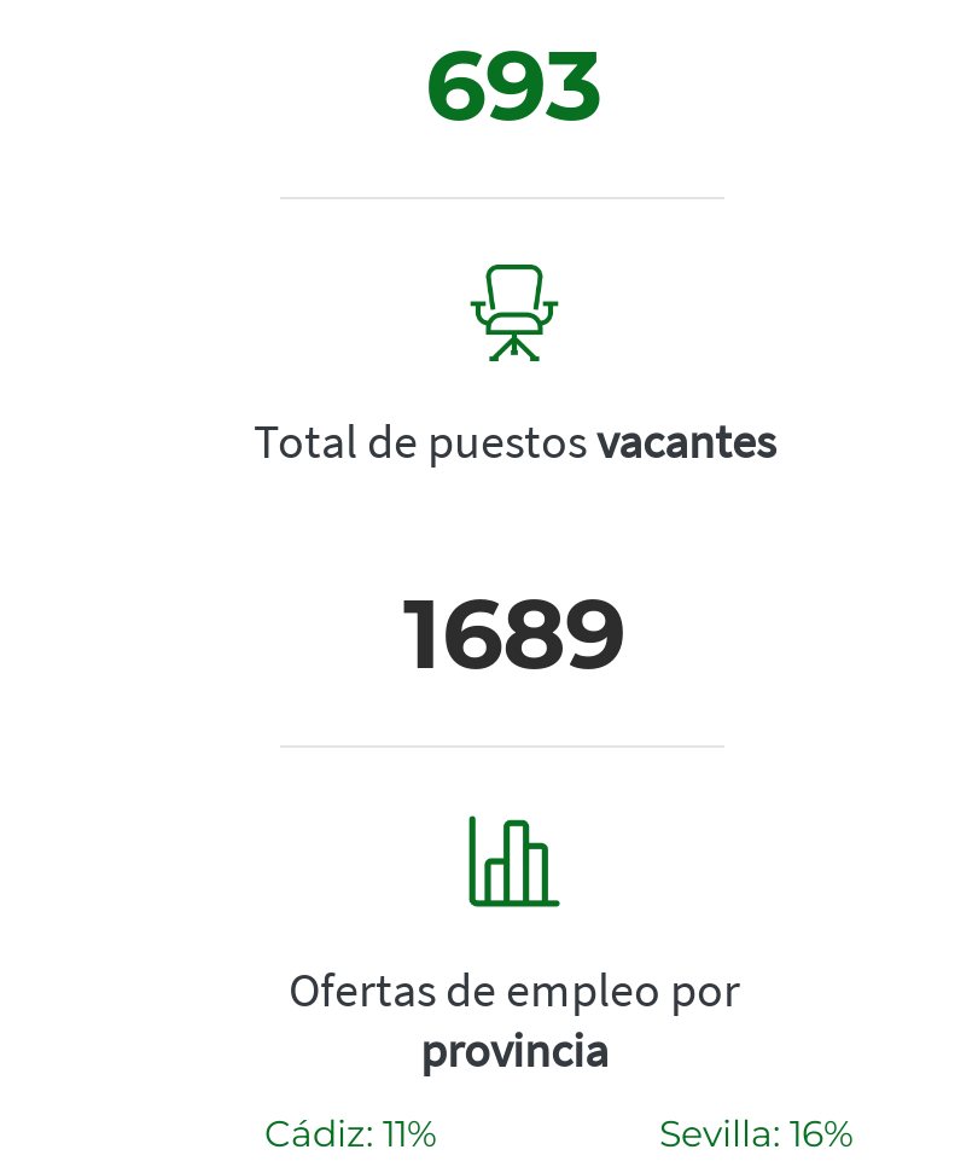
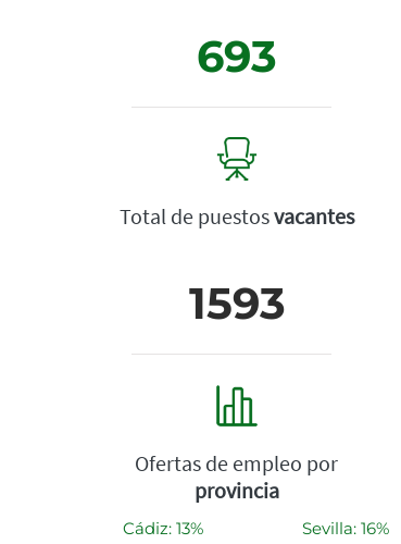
[403,574,625,693] 1689 -> [189,277,285,330] 1593
[264,1111,436,1157] Cádiz: 11% -> [123,518,203,539] Cádiz: 13%

